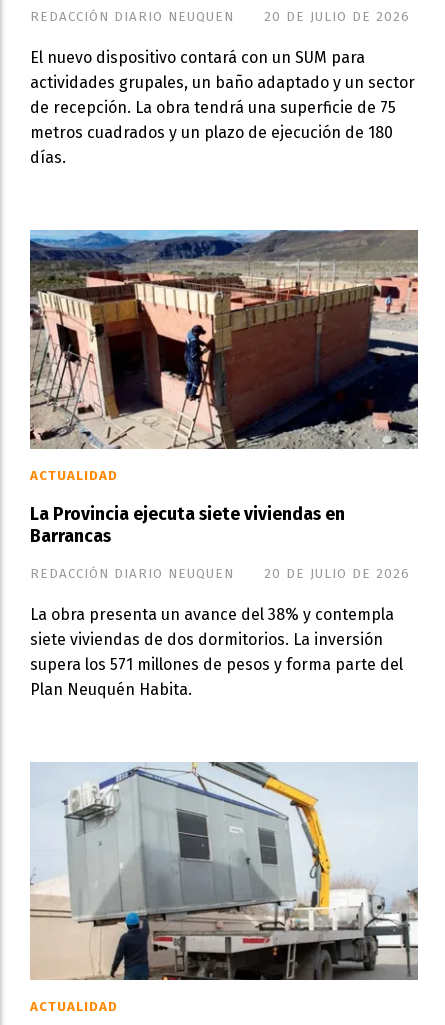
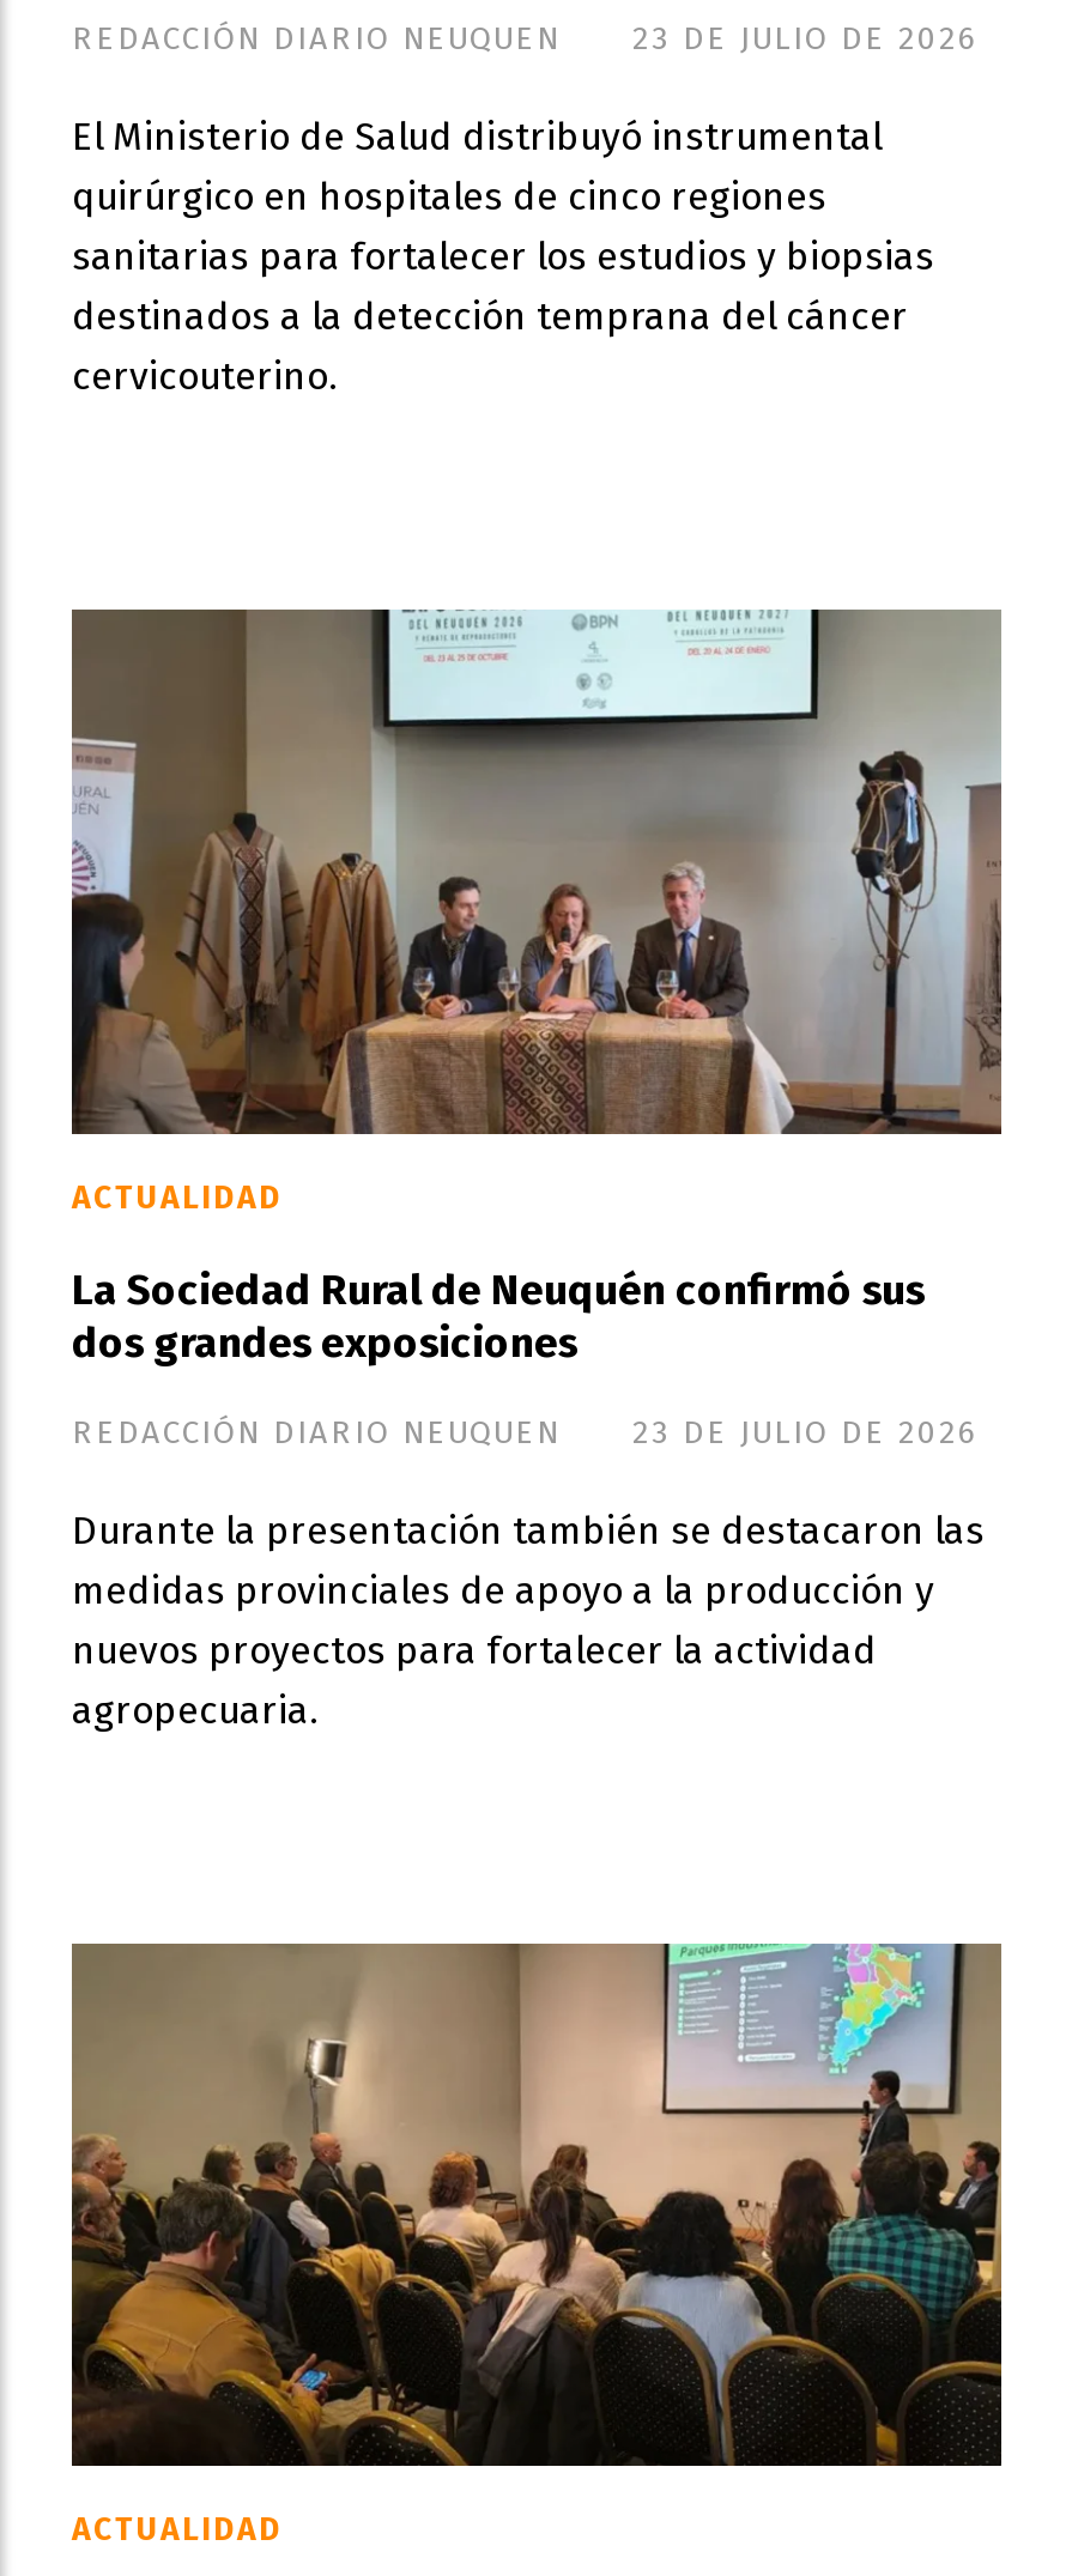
[30,9,410,25] REDACCIÓN DIARIO NEUQUEN 20 DE JULIO DE 2026 -> [72,21,980,59] REDACCIÓN DIARIO NEUQUEN 23 DE JULIO DE 2026
[30,48,415,167] El nuevo dispositivo contará con un SUM para | actividades grupales, un baño adaptado y un sector | de recepción. La obra tendrá una superficie de 75 | metros cuadrados y un plazo de ejecución de 180 | días. -> [72,114,934,400] El Ministerio de Salud distribuyó instrumental | quirúrgico en hospitales de cinco regiones | sanitarias para fortalecer los estudios y biopsias | destinados a la detección temprana del cáncer | cervicouterino.
[29,230,419,449] [image] -> [72,607,1004,1137] [image]
[30,504,345,547] La Provincia ejecuta siete viviendas en | Barrancas -> [72,1265,925,1368] La Sociedad Rural de Neuquén confirmó sus | dos grandes exposiciones
[30,566,410,582] REDACCIÓN DIARIO NEUQUEN 20 DE JULIO DE 2026 -> [72,1414,980,1452] REDACCIÓN DIARIO NEUQUEN 23 DE JULIO DE 2026
[30,605,403,699] La obra presenta un avance del 38% y contempla | siete viviendas de dos dormitorios. La inversión | supera los 571 millones de pesos y forma parte del | Plan Neuquén Habita. -> [72,1507,985,1732] Durante la presentación también se destacaron las | medidas provinciales de apoyo a la producción y | nuevos proyectos para fortalecer la actividad | agropecuaria.
[30,762,418,981] [image] -> [69,1941,1004,2468] [image]

